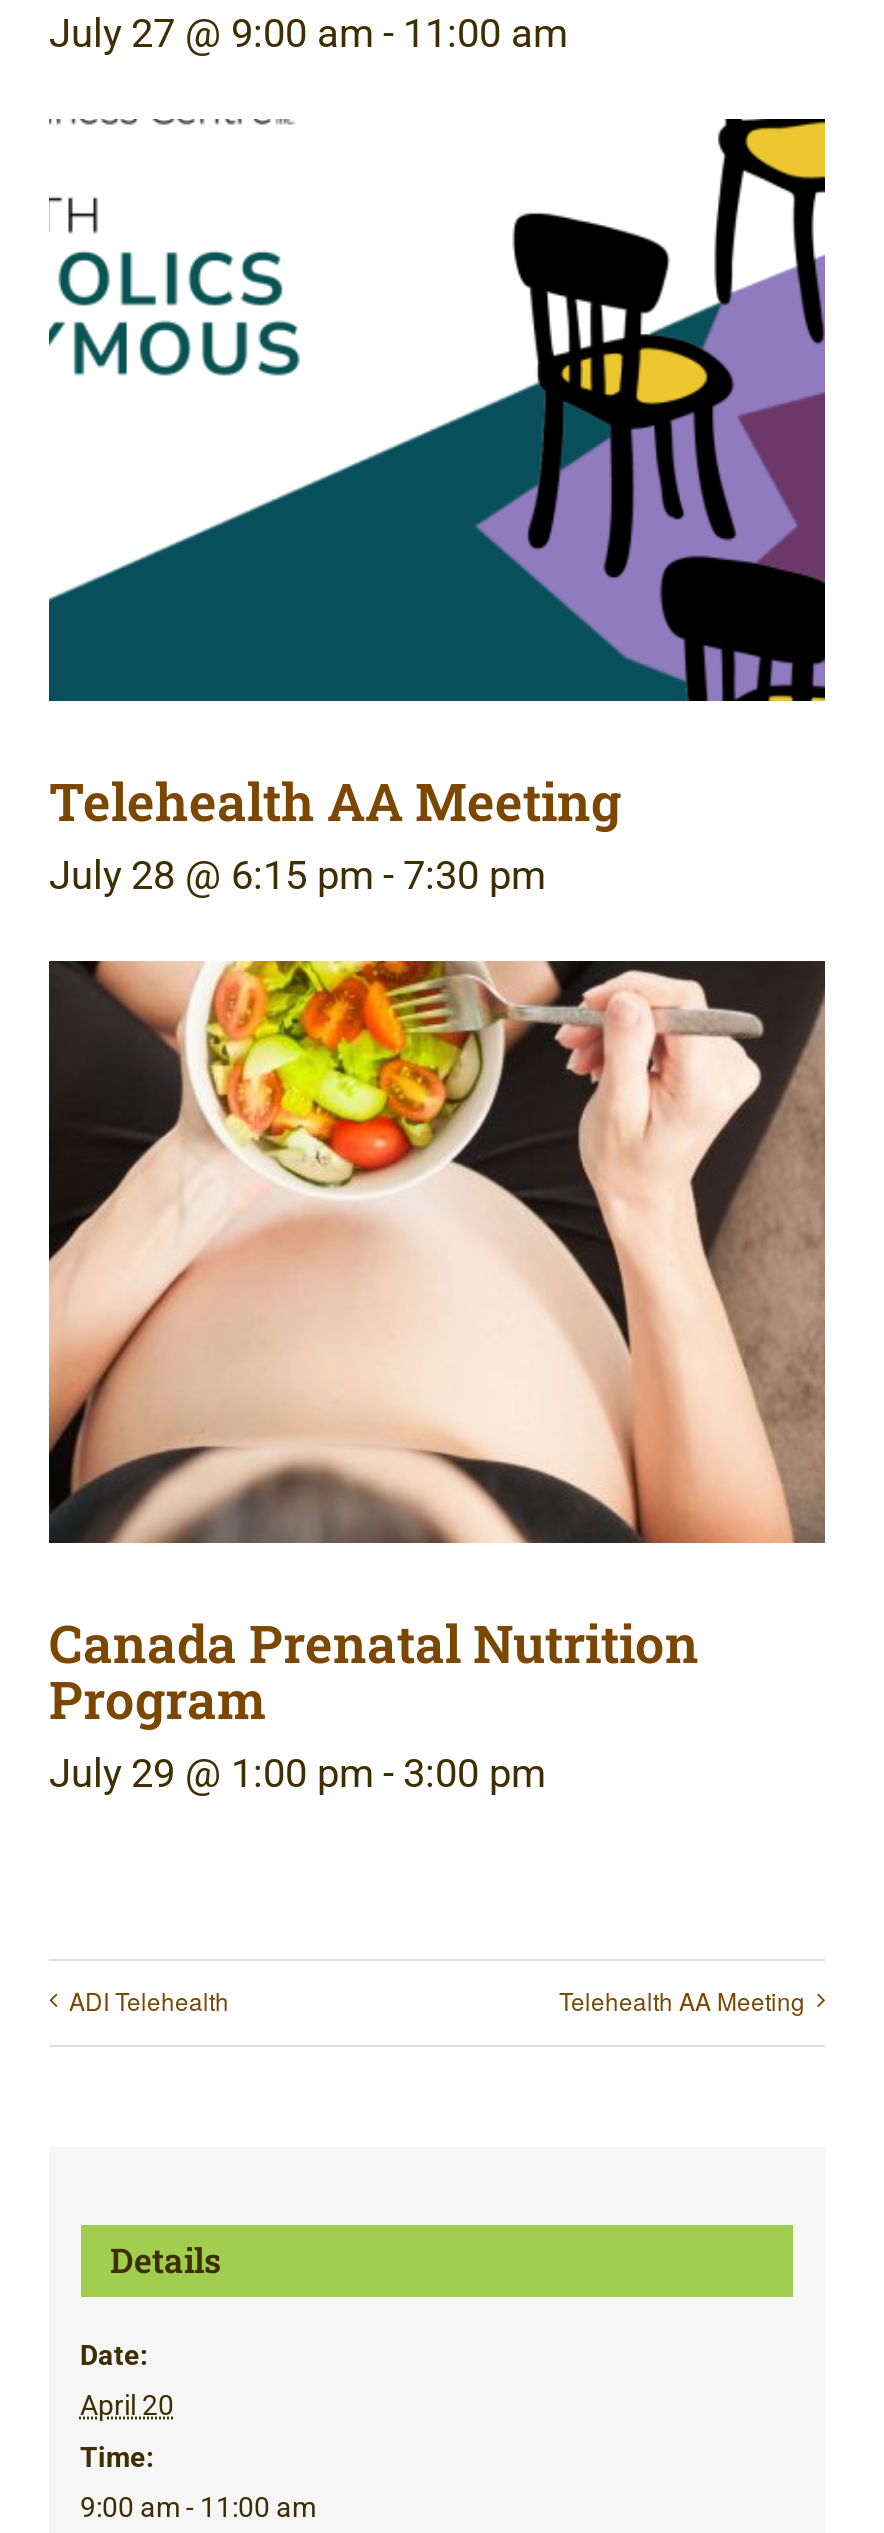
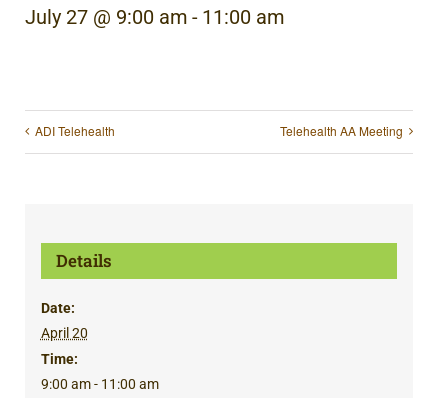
[47,117,827,900] [image] | Telehealth AA Meeting | July 28 @ 6:15 pm - 7:30 pm -> none
[47,959,827,1798] [image] | Canada Prenatal Nutrition | Program | July 29 @ 1:00 pm - 3:00 pm -> none

